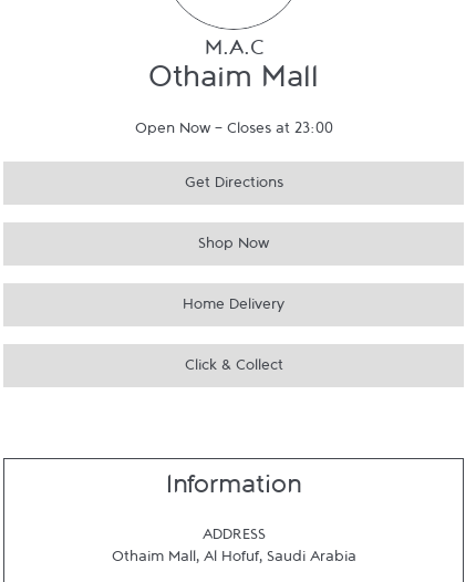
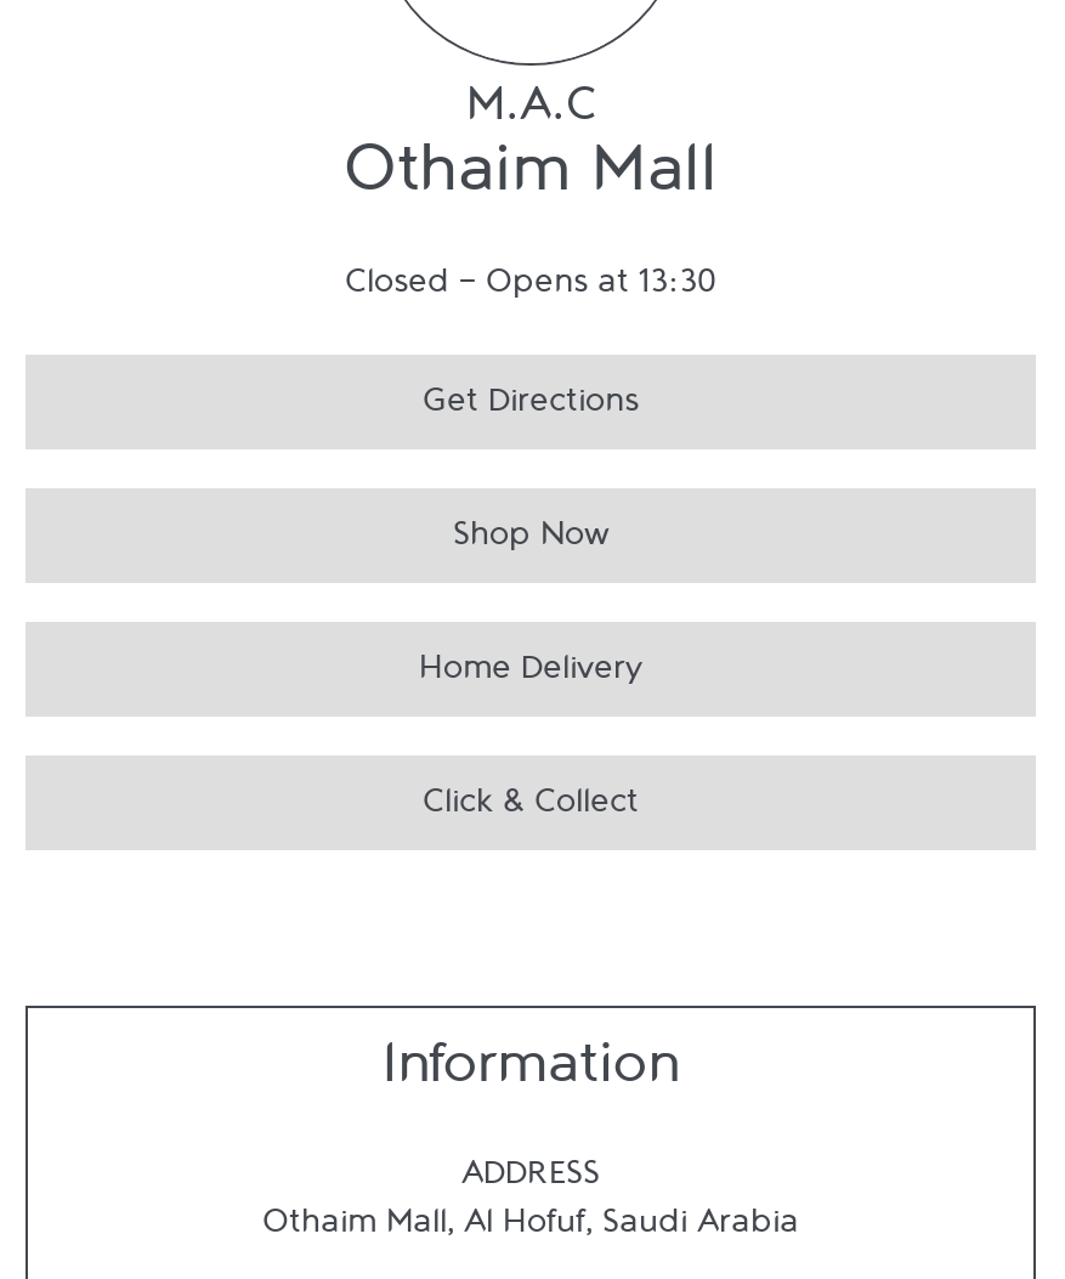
[134,122,333,144] Open Now - Closes at 23:00 -> [345,267,716,316] Closed - Opens at 13:30

